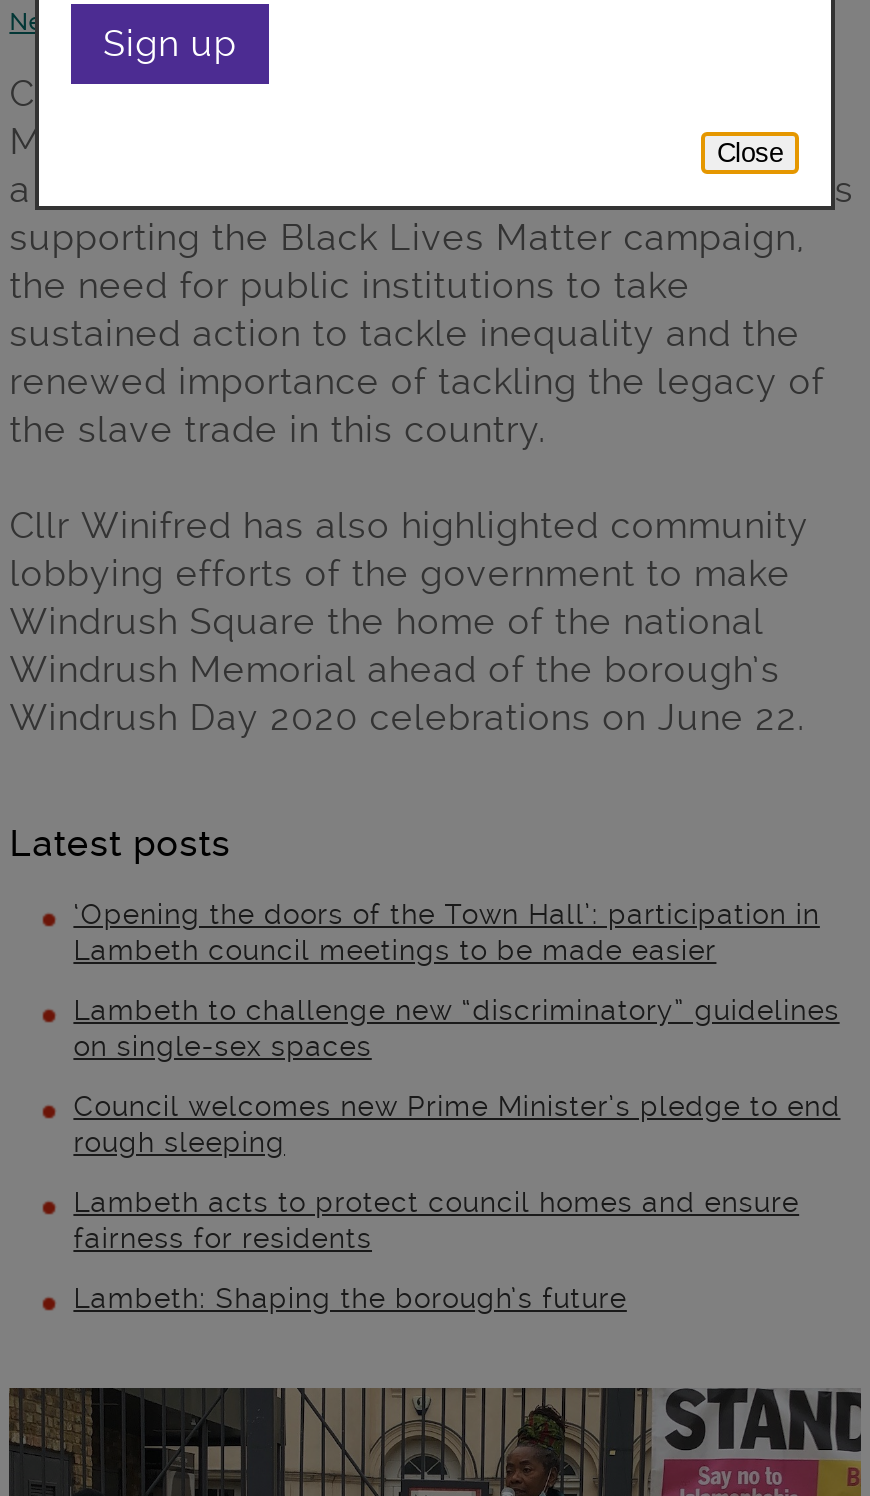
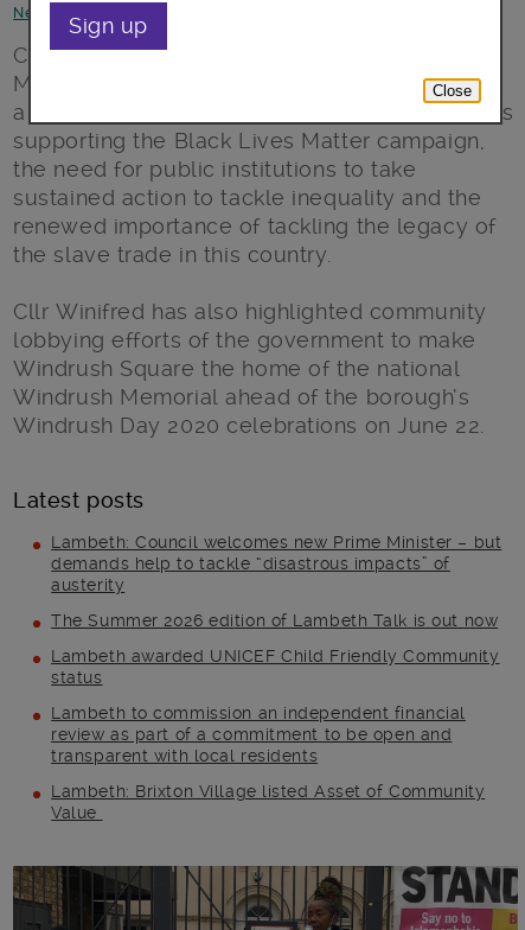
[73,898,820,966] ‘Opening the doors of the Town Hall’: participation in | Lambeth council meetings to be made easier -> [51,533,502,595] Lambeth: Council welcomes new Prime Minister – but | demands help to tackle “disastrous impacts” of | austerity
[73,994,840,1062] Lambeth to challenge new “discriminatory” guidelines | on single-sex spaces -> [51,611,498,630] The Summer 2026 edition of Lambeth Talk is out now
[73,1090,841,1158] Council welcomes new Prime Minister’s pledge to end | rough sleeping -> [51,647,500,687] Lambeth awarded UNICEF Child Friendly Community | status
[73,1186,799,1254] Lambeth acts to protect council homes and ensure | fairness for residents -> [51,704,466,765] Lambeth to commission an independent financial | review as part of a commitment to be open and | transparent with local residents
[73,1282,627,1314] Lambeth: Shaping the borough’s future -> [51,782,485,822] Lambeth: Brixton Village listed Asset of Community | Value

